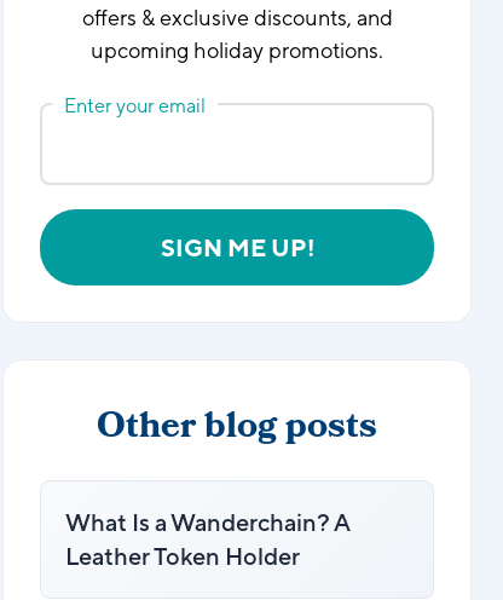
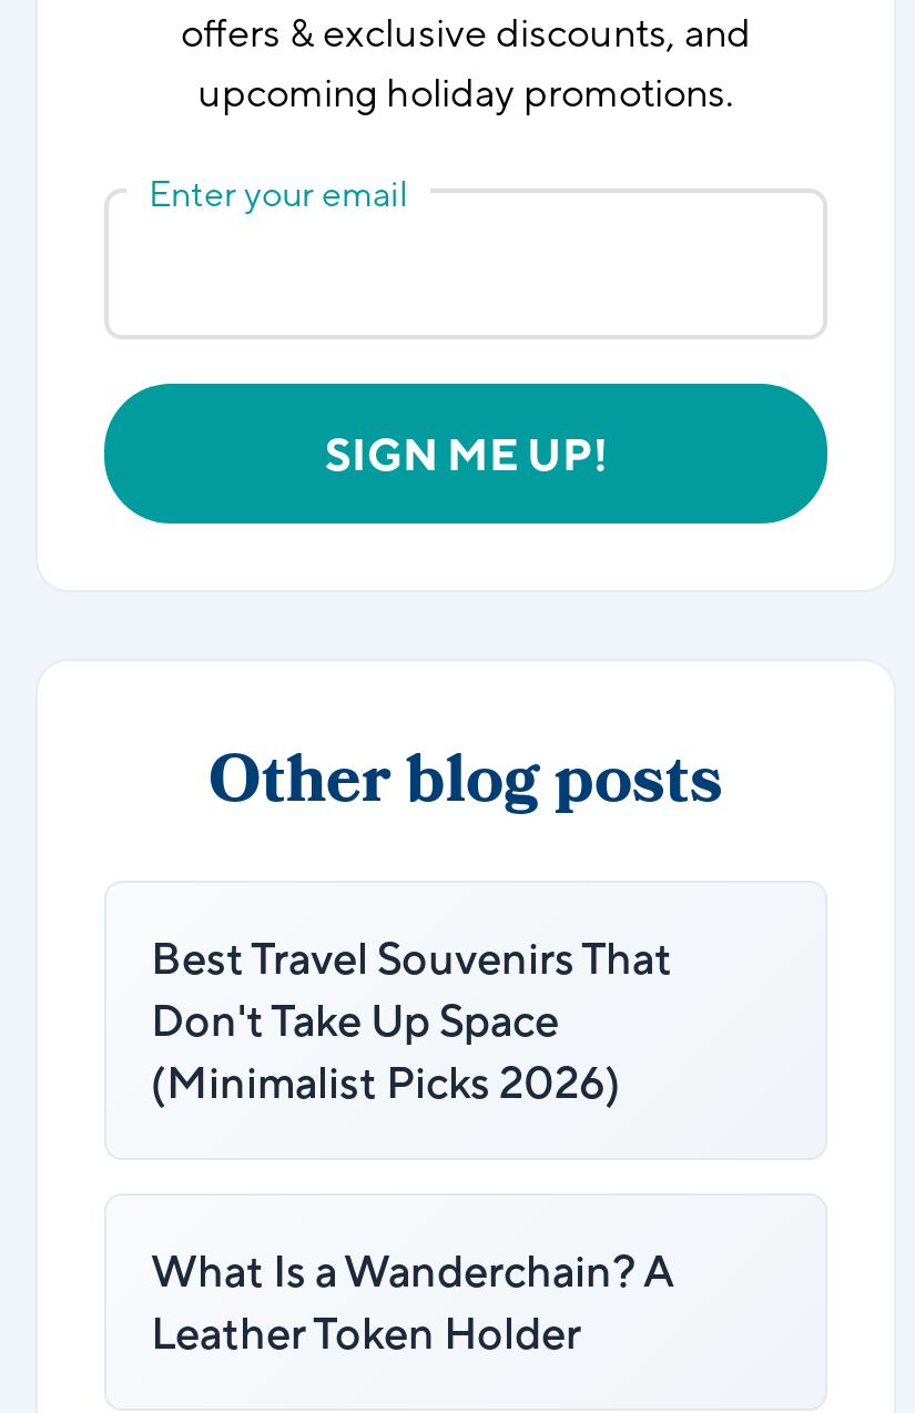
none -> [151,931,672,1106] Best Travel Souvenirs That | Don't Take Up Space | (Minimalist Picks 2026)

